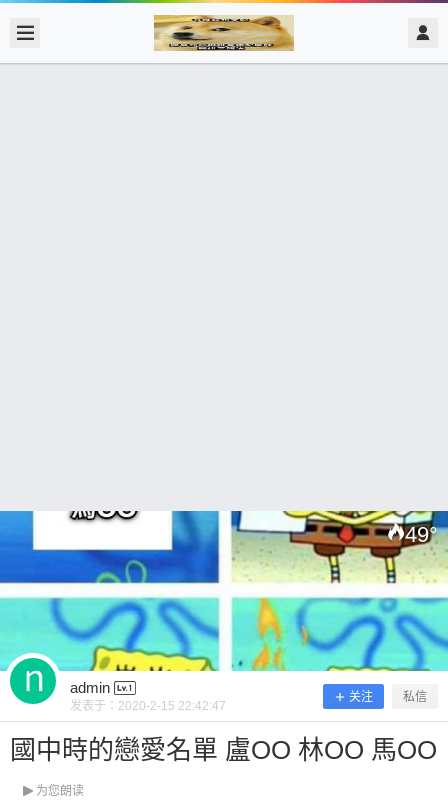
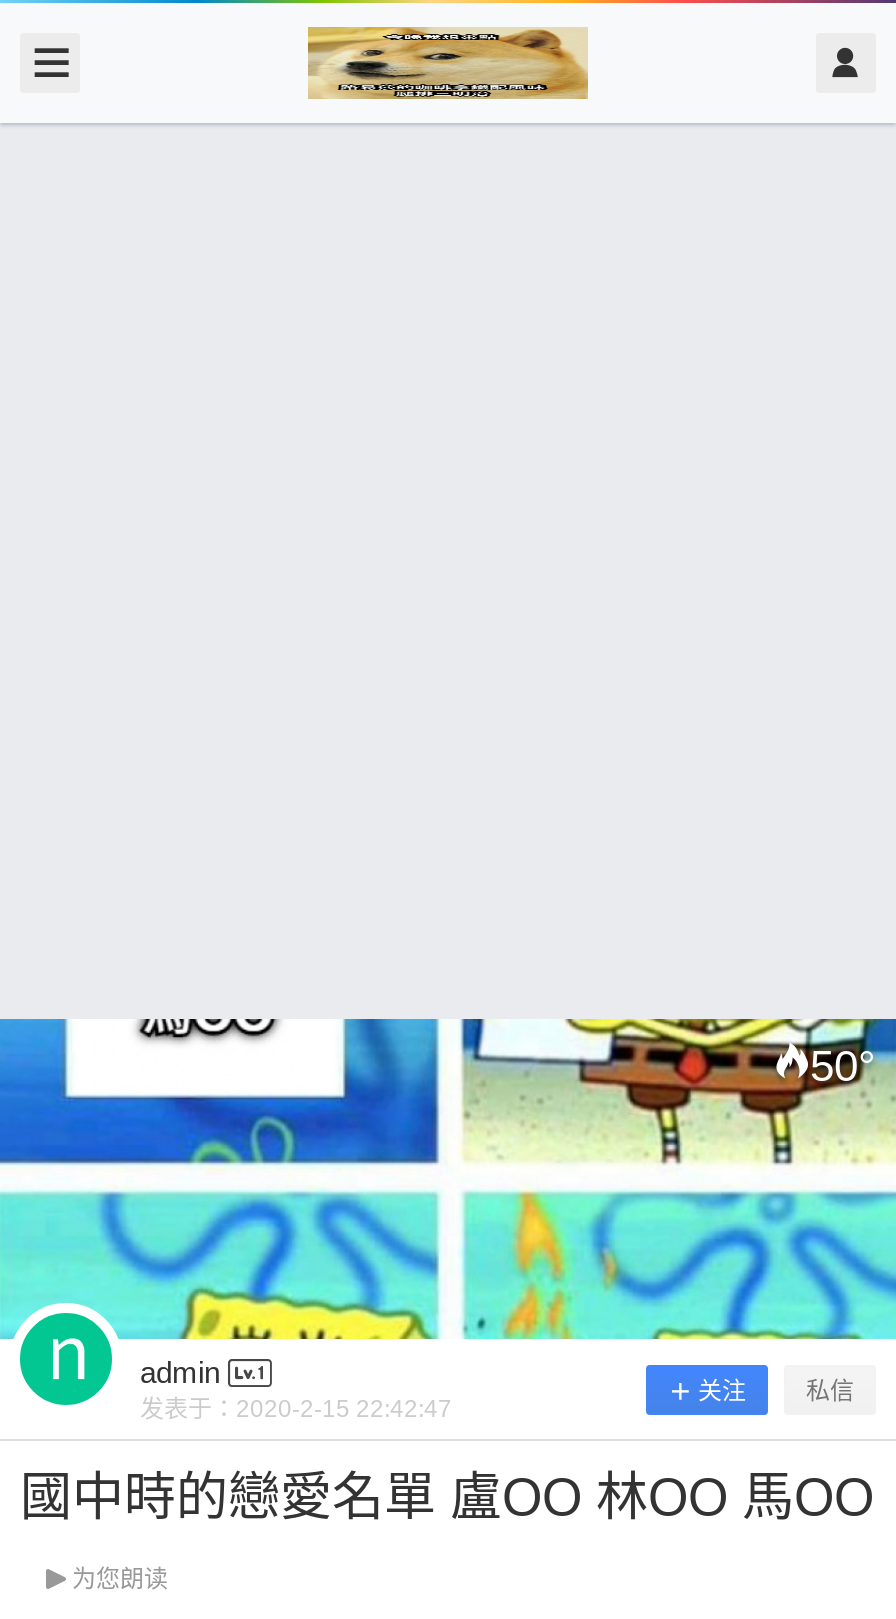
[405,522,438,547] 49° -> [810,1041,876,1091] 50°

